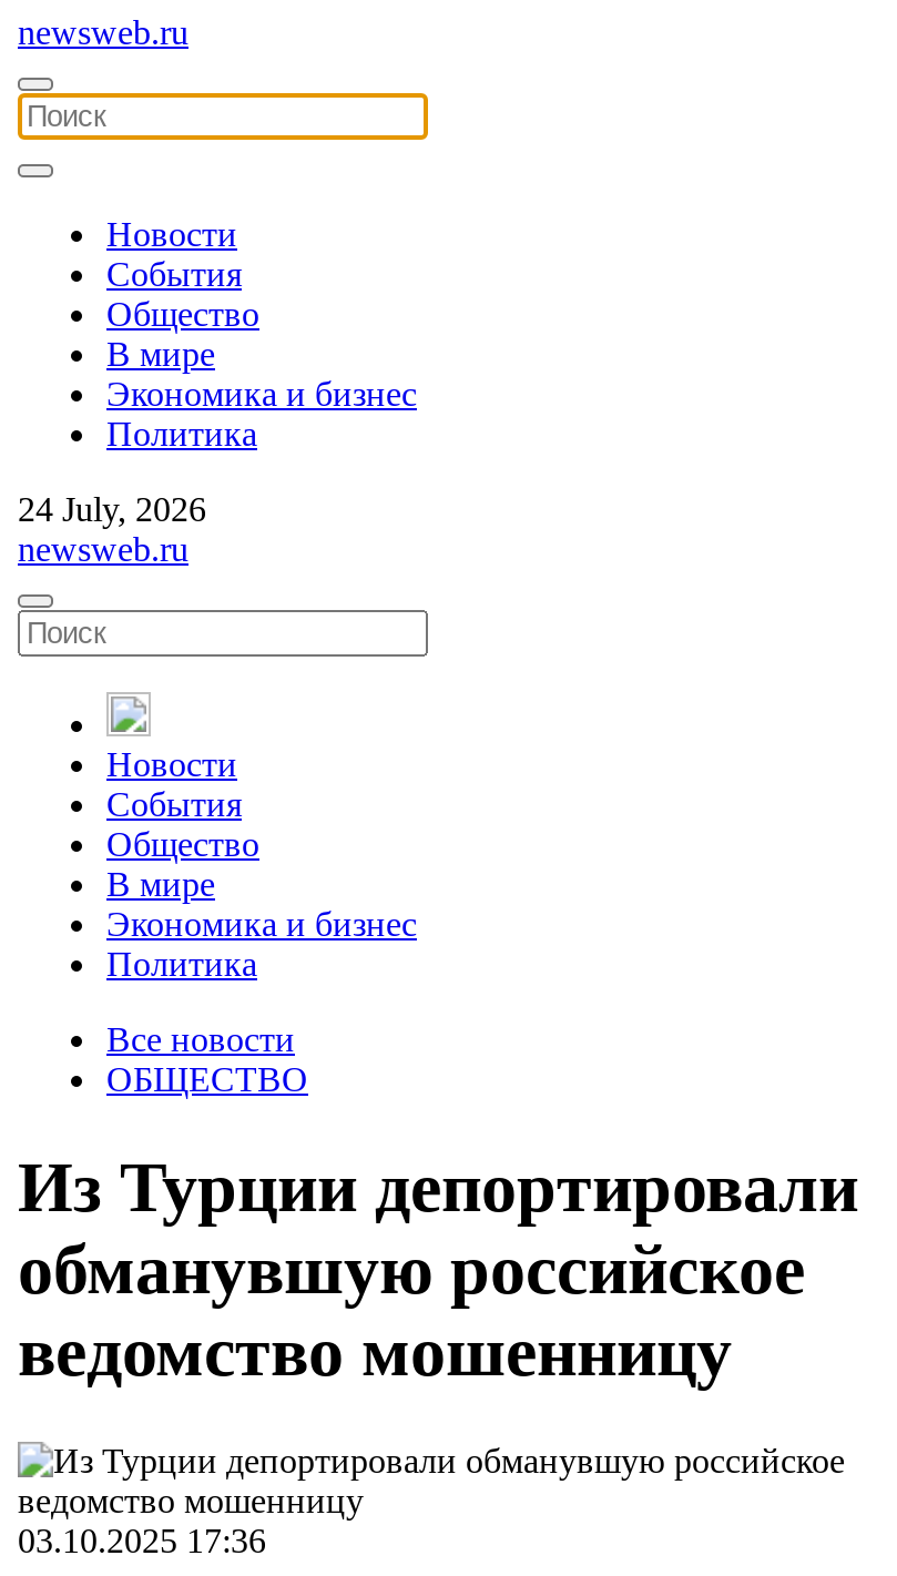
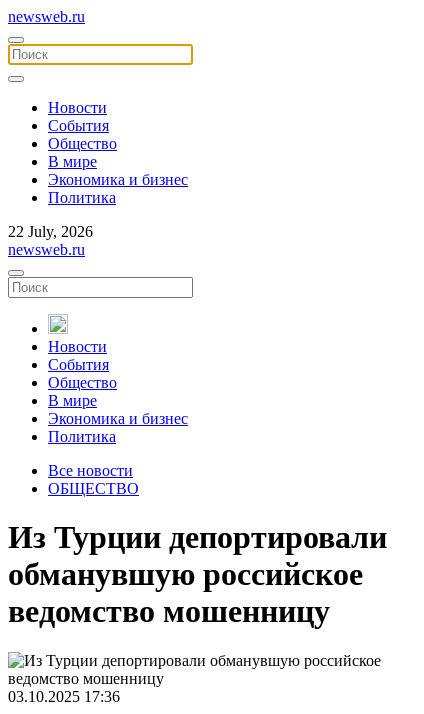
[18,490,206,528] 24 July, 2026 -> [8,223,93,240] 22 July, 2026

